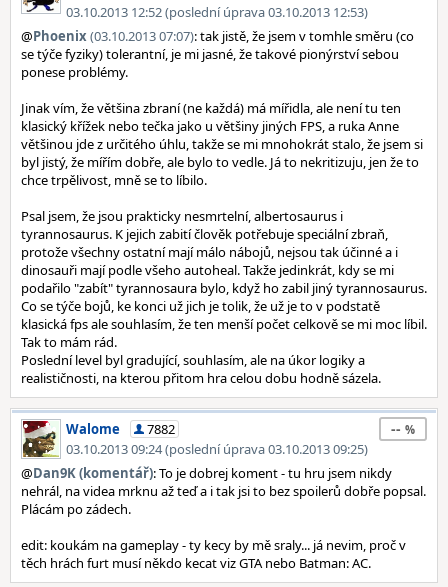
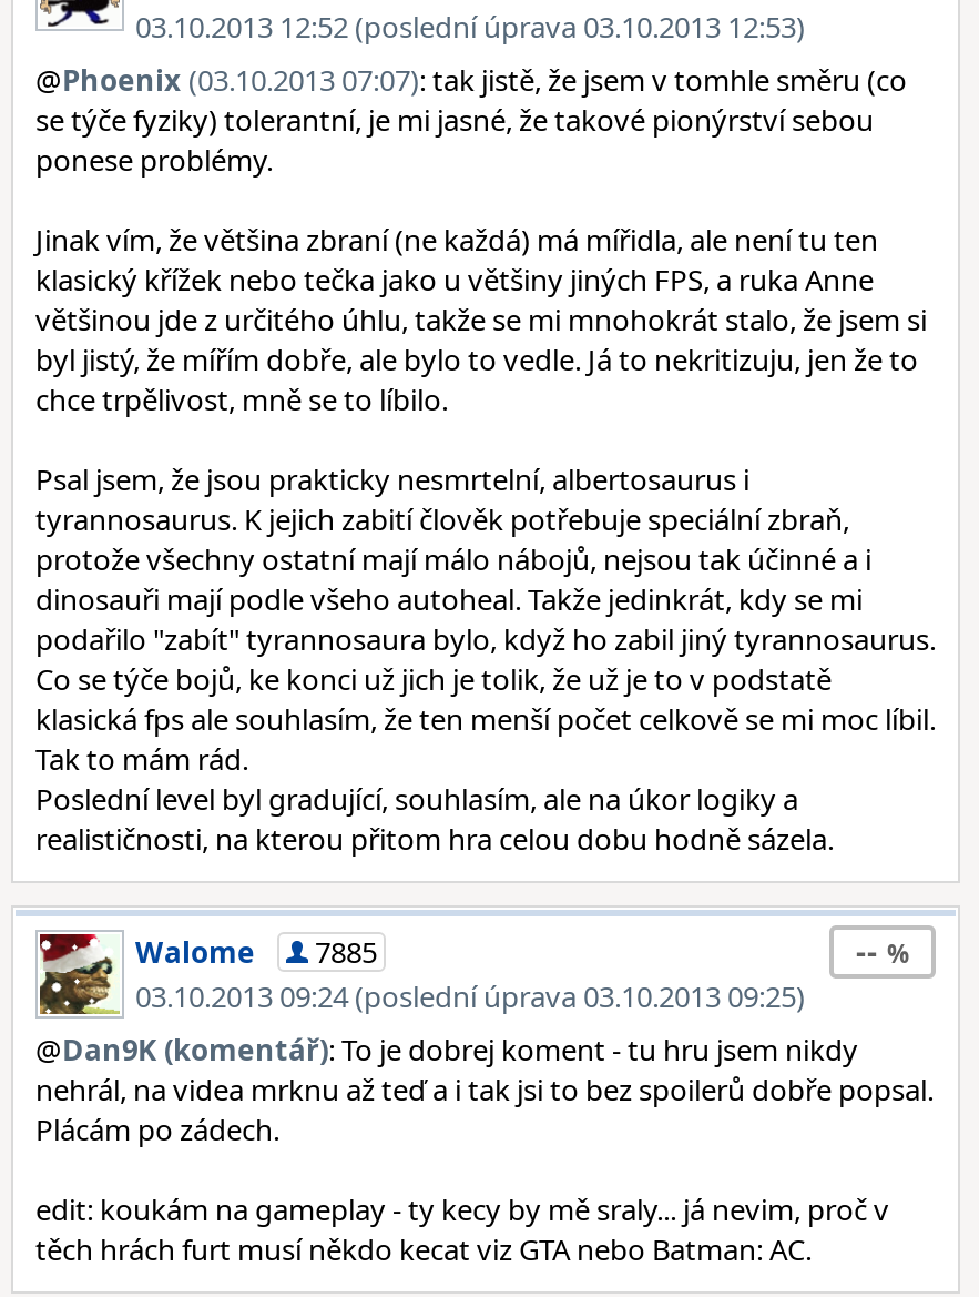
[66,420,175,438] Walome 7882 -> [135,932,377,972] Walome 7885

